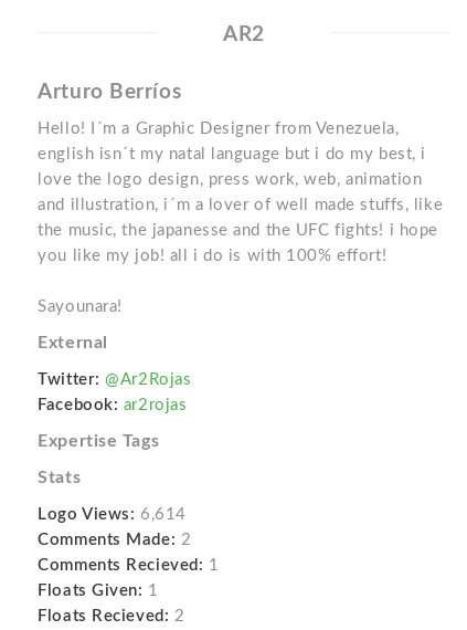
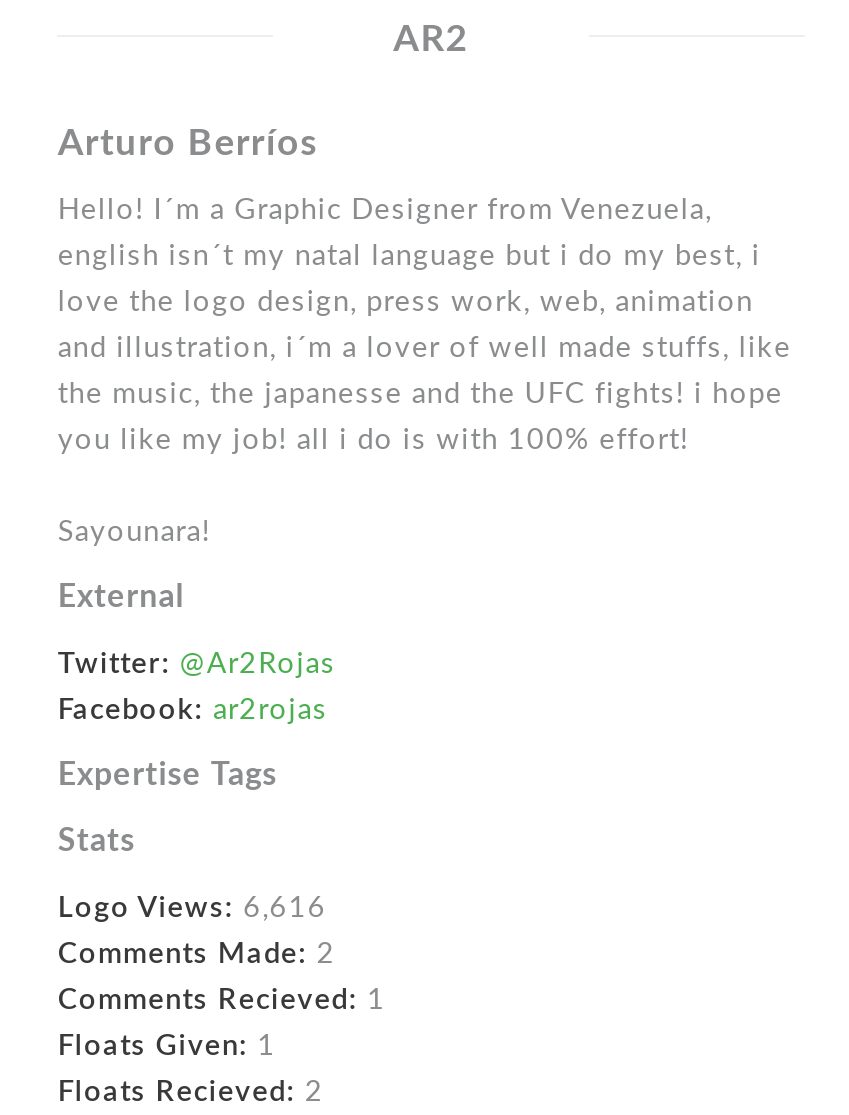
[38,506,186,522] Logo Views: 6,614 -> [58,892,327,922] Logo Views: 6,616

